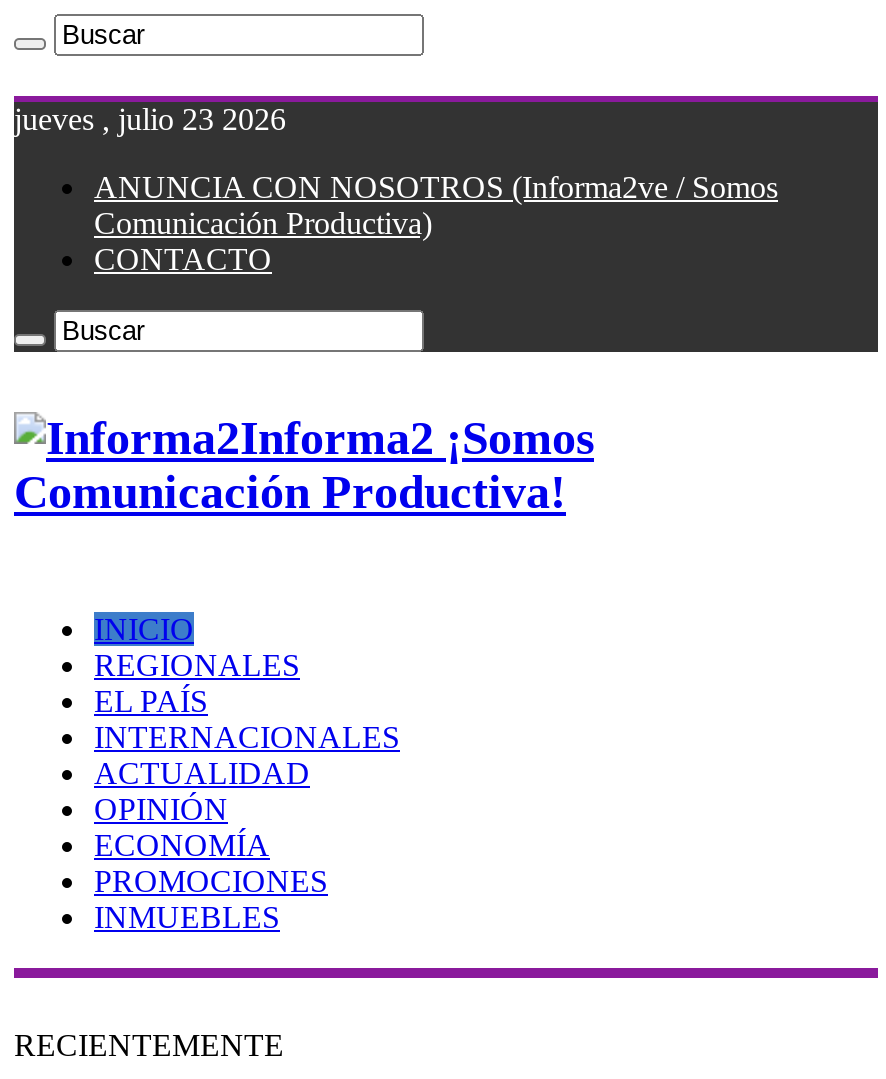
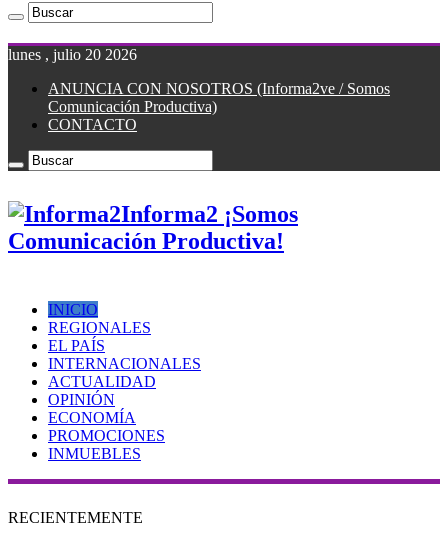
[14,102,286,136] jueves , julio 23 2026 -> [8,46,137,63] lunes , julio 20 2026

